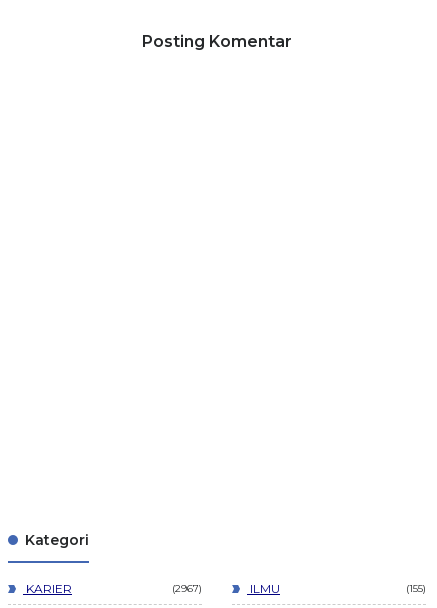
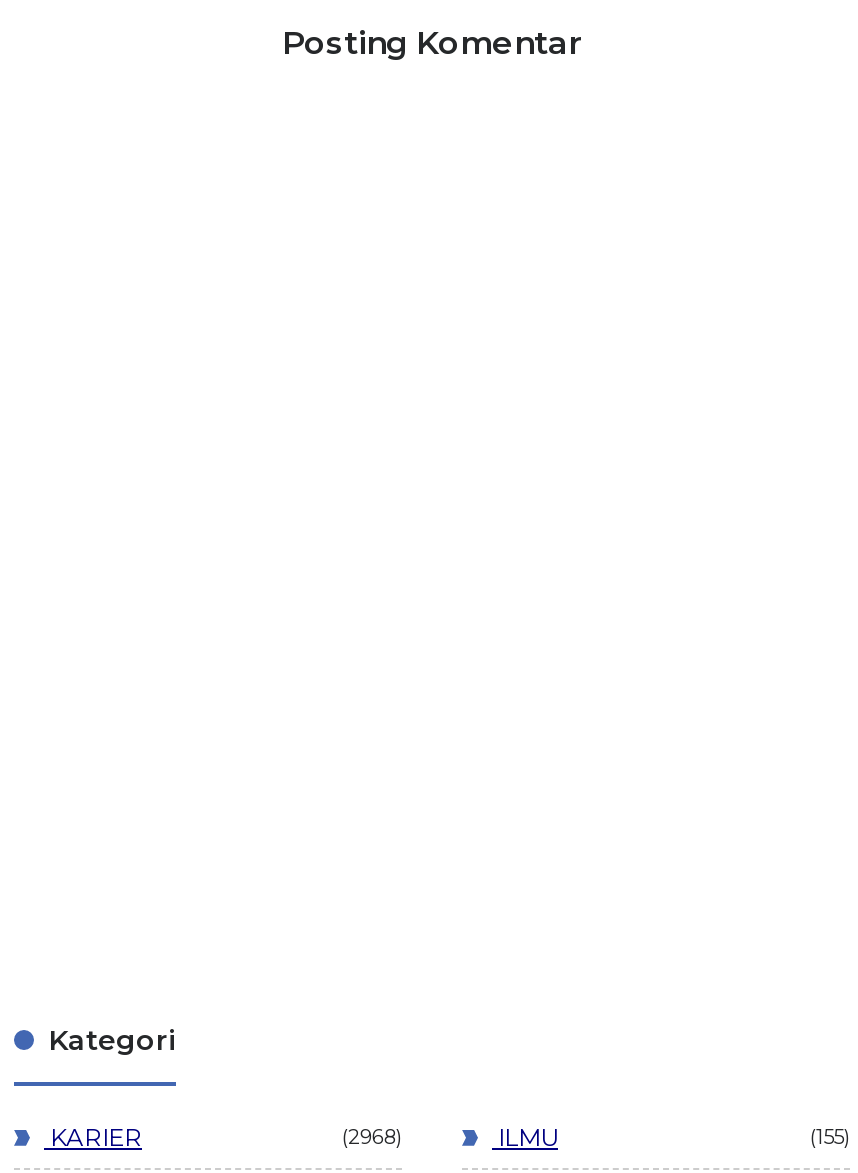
[175,582,199,595] 2967 -> [348,1124,396,1150] 2968

